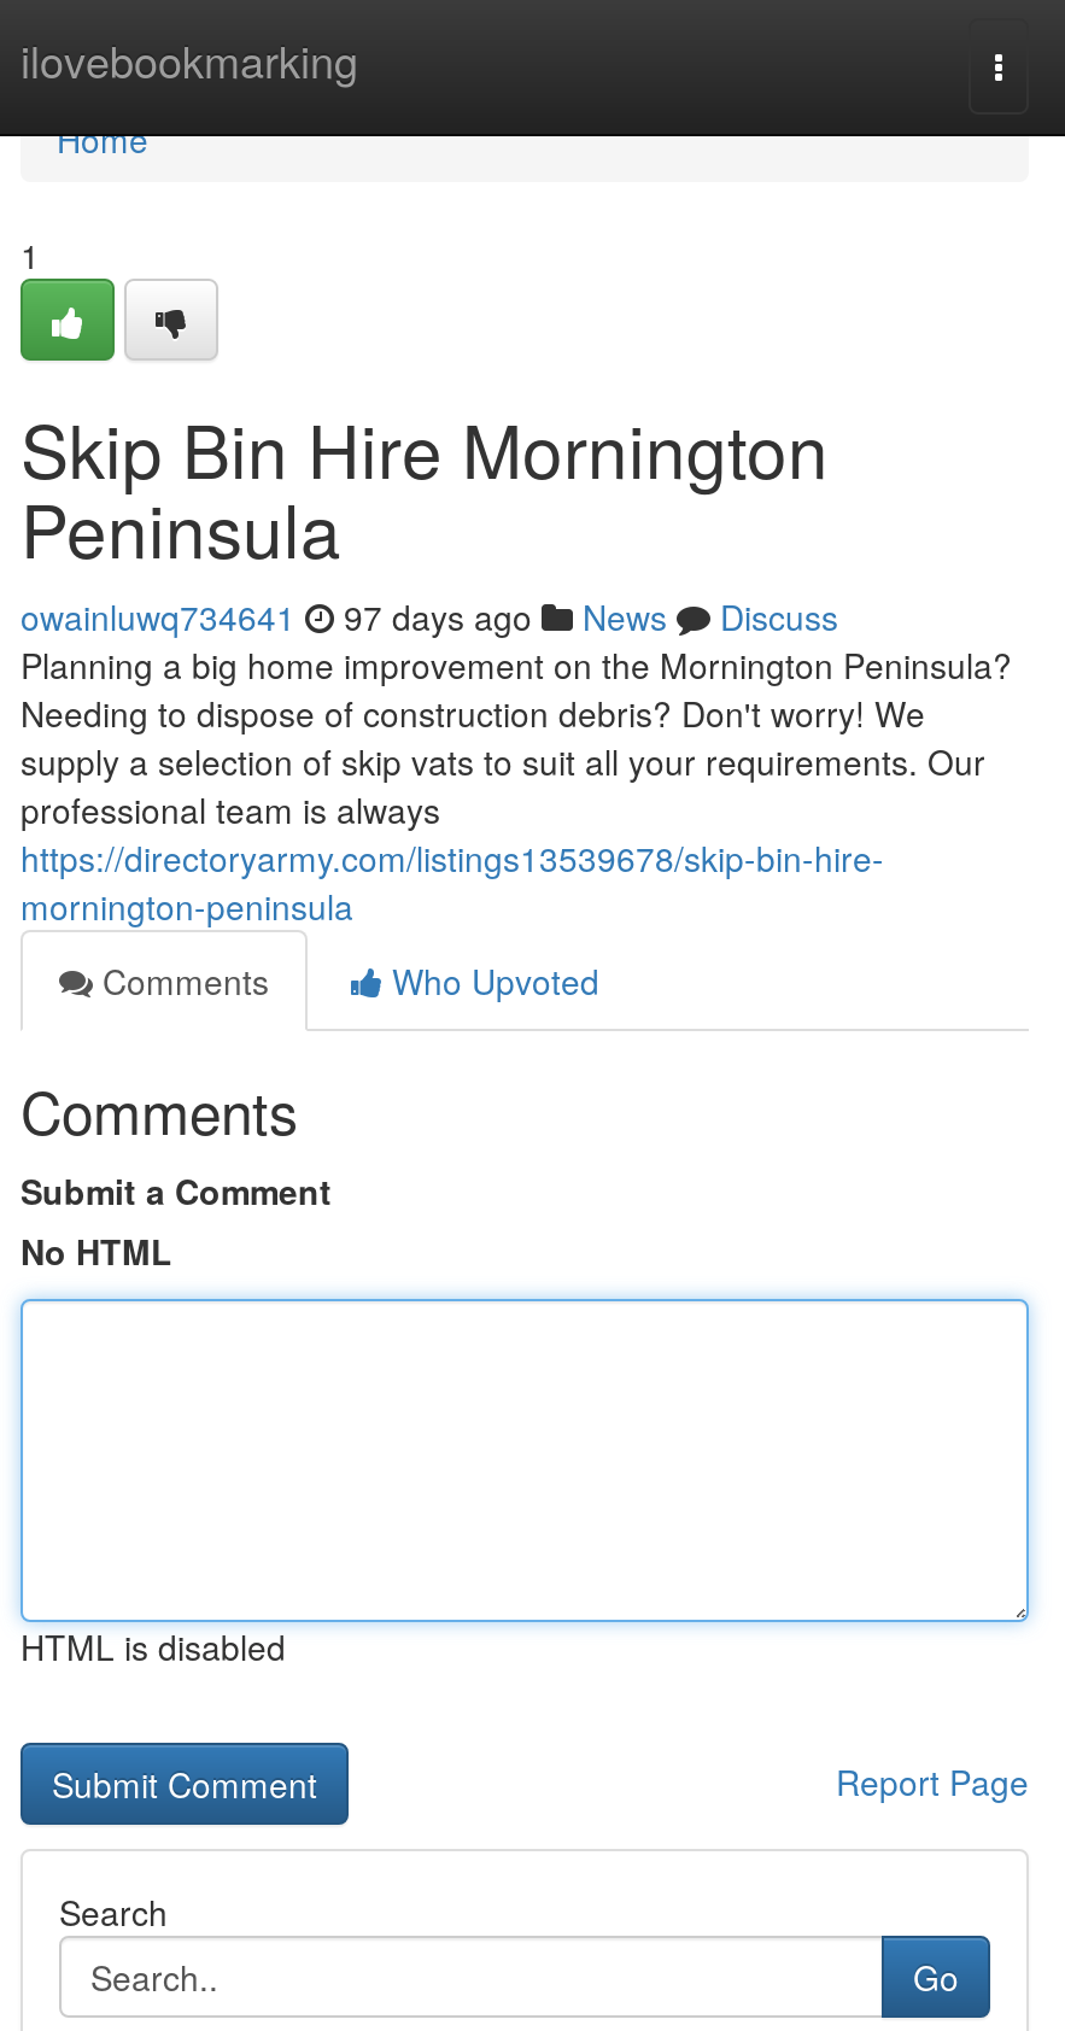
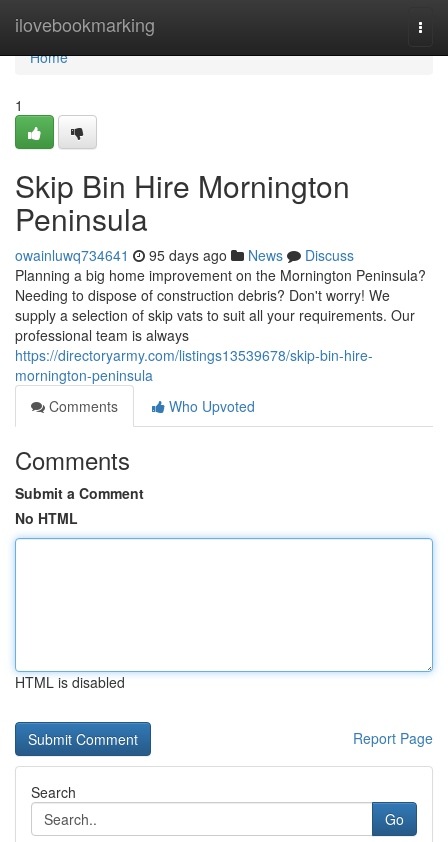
[21,592,838,640] owainluwq734641 97 days ago News Discuss -> [15,245,354,265] owainluwq734641 95 days ago News Discuss

